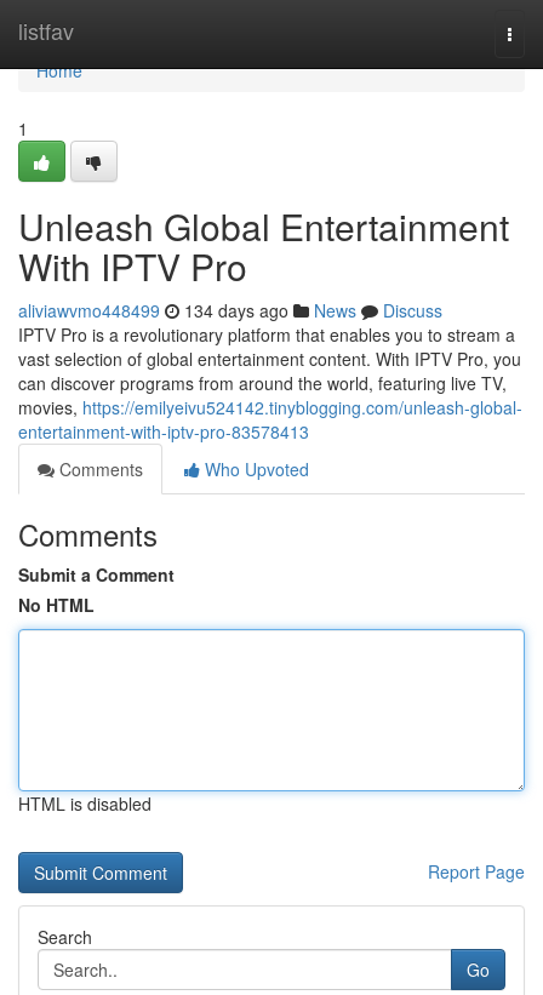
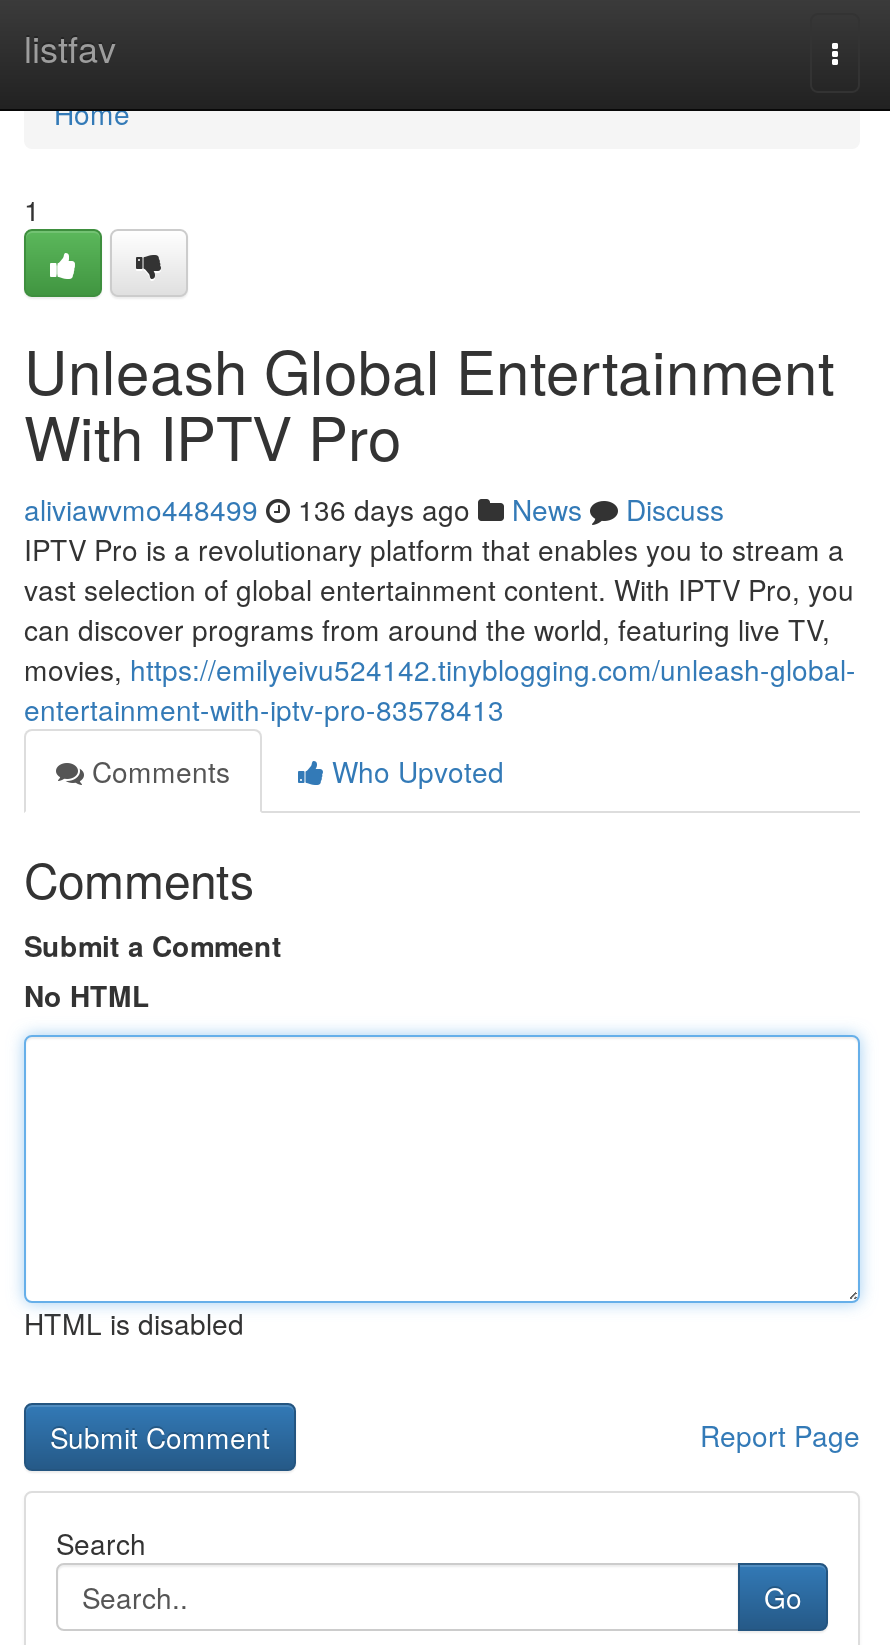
[18,298,442,322] aliviawvmo448499 134 days ago News Discuss -> [24,489,724,529] aliviawvmo448499 136 days ago News Discuss

